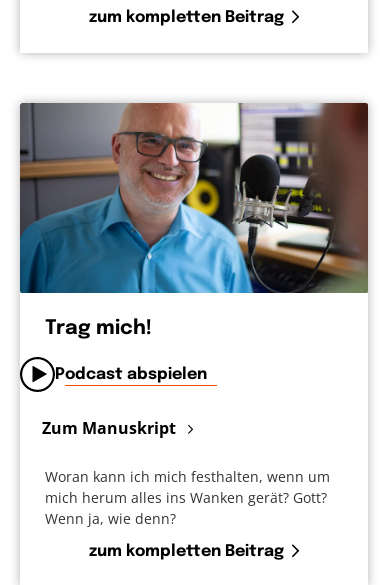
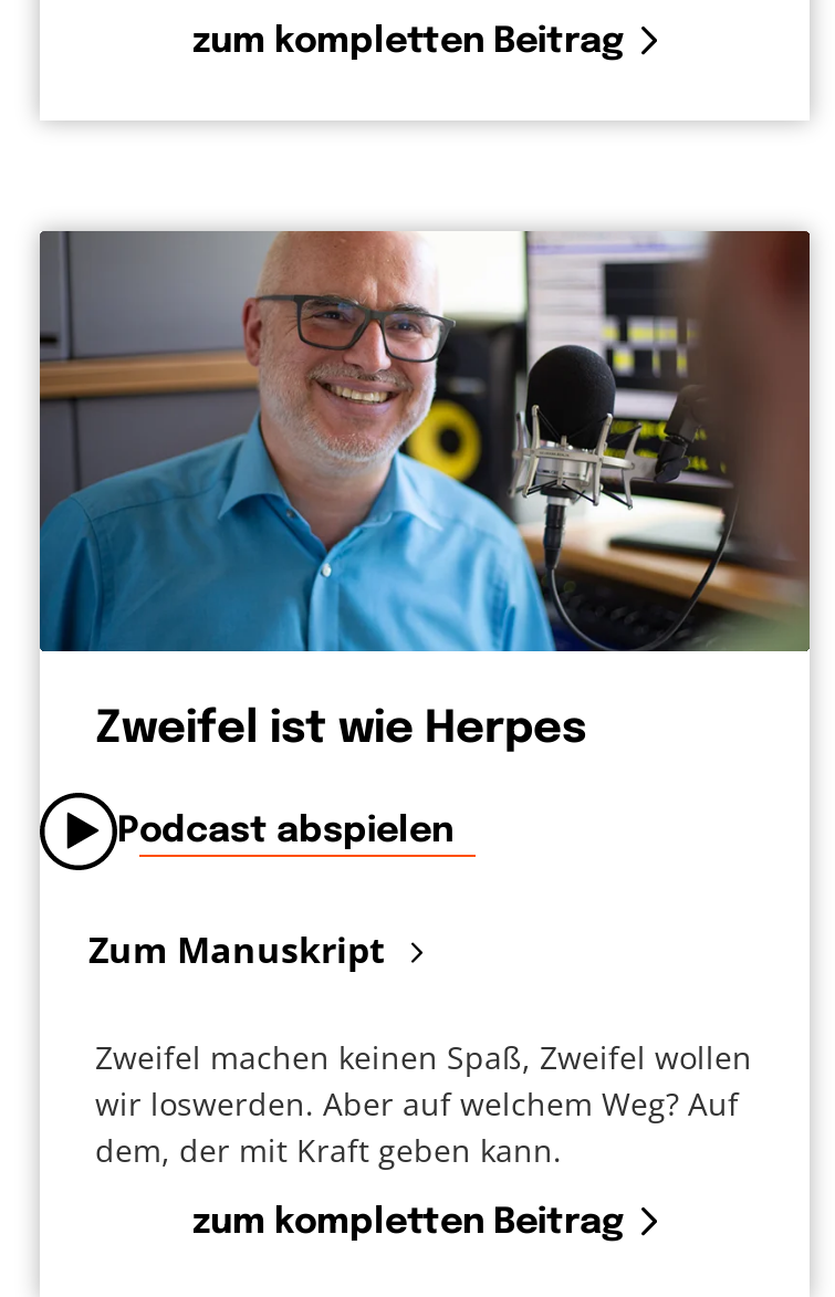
[45,318,152,339] Trag mich! -> [95,707,586,754] Zweifel ist wie Herpes
[45,466,330,527] Woran kann ich mich festhalten, wenn um | mich herum alles ins Wanken gerät? Gott? | Wenn ja, wie denn? -> [95,1035,752,1170] Zweifel machen keinen Spaß, Zweifel wollen | wir loswerden. Aber auf welchem Weg? Auf | dem, der mit Kraft geben kann.

